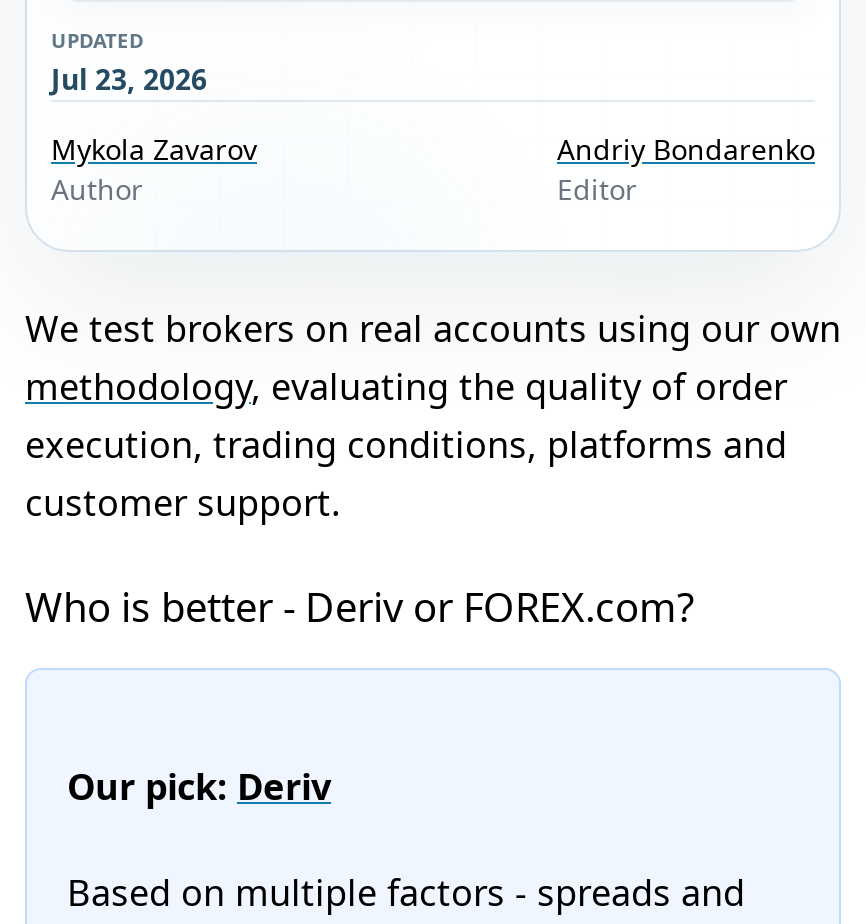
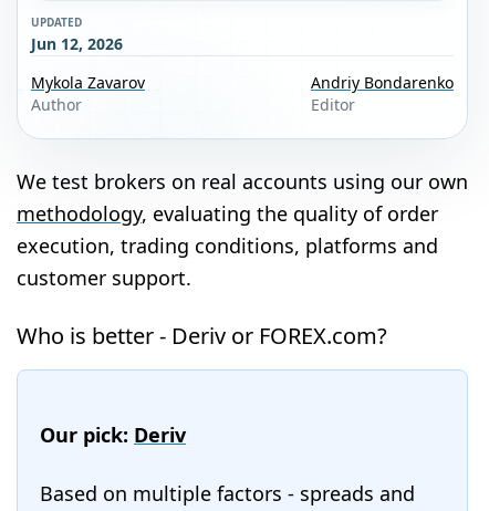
[51,60,207,98] Jul 23, 2026 -> [31,33,123,54] Jun 12, 2026

